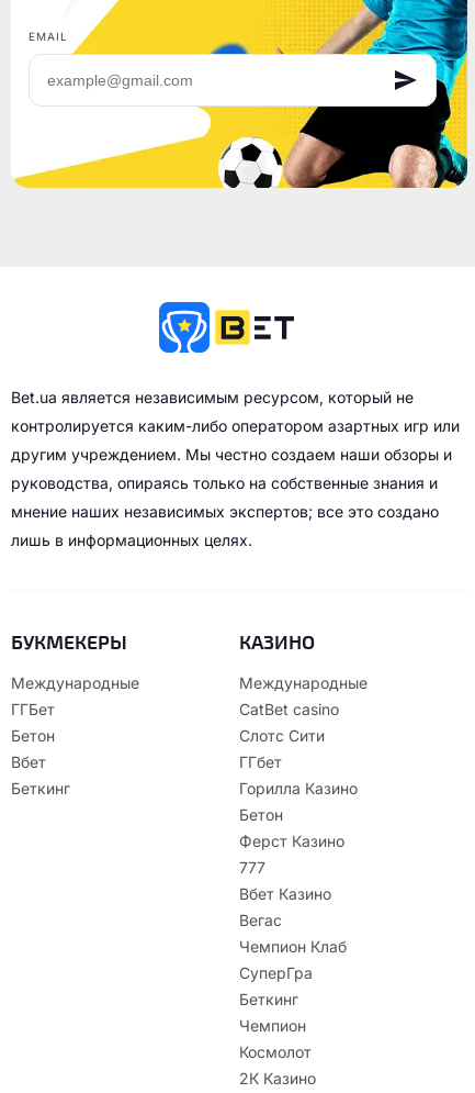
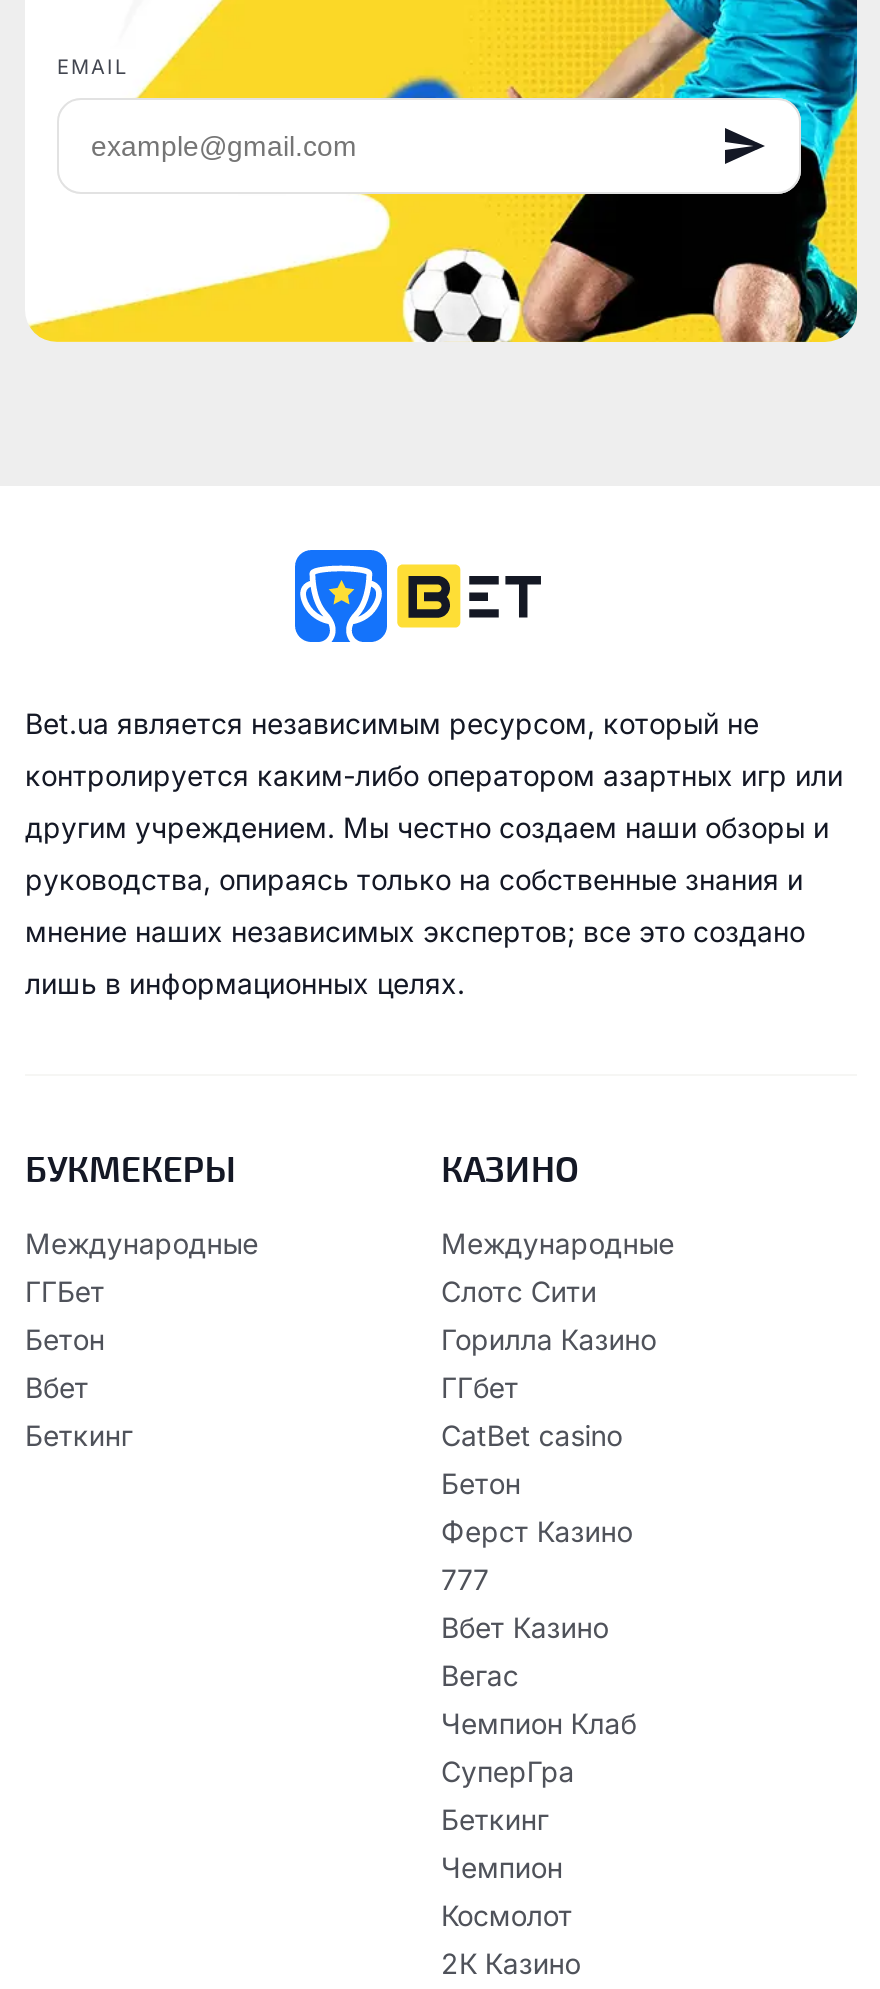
moved [239,700,339,718] -> [441,1418,622,1452]: CatBet casino
moved [239,726,357,798] -> [441,1274,656,1404]: Слотс Сити | ГГбет | Горилла Казино

